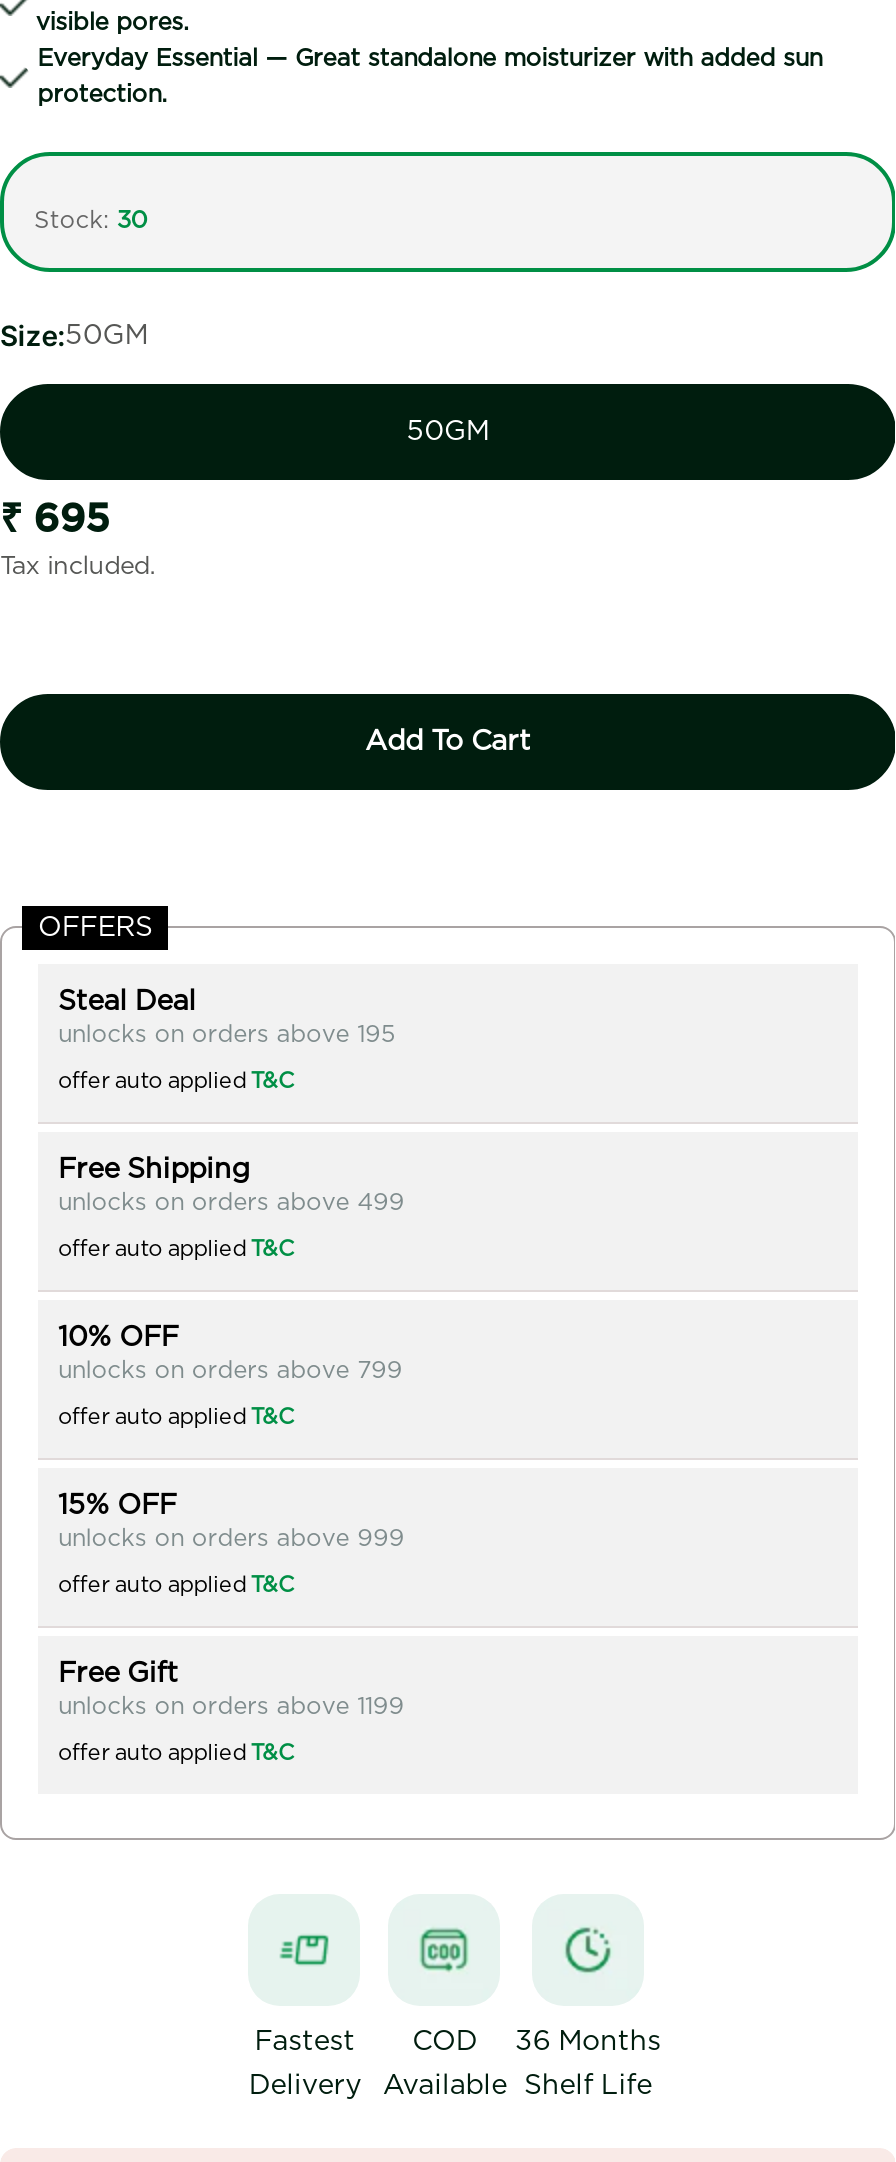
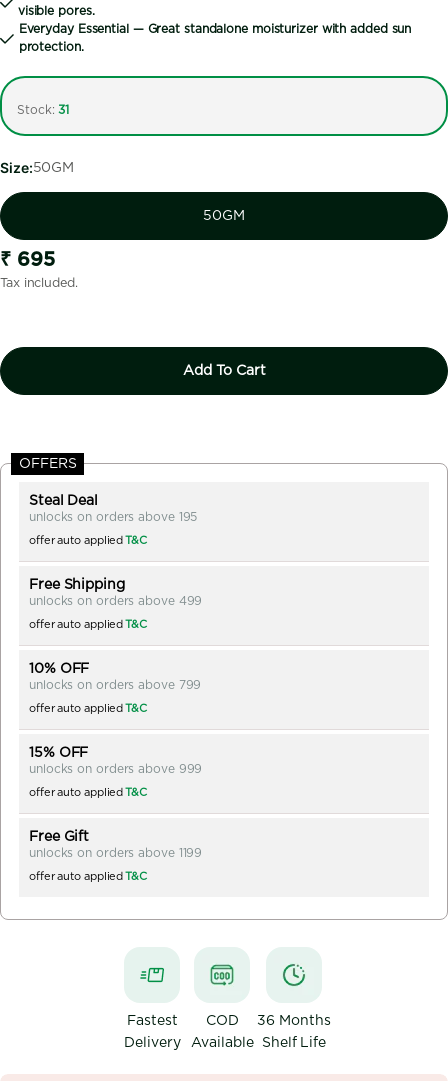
[34,208,148,232] Stock: 30 -> [17,104,69,116] Stock: 31

